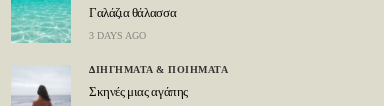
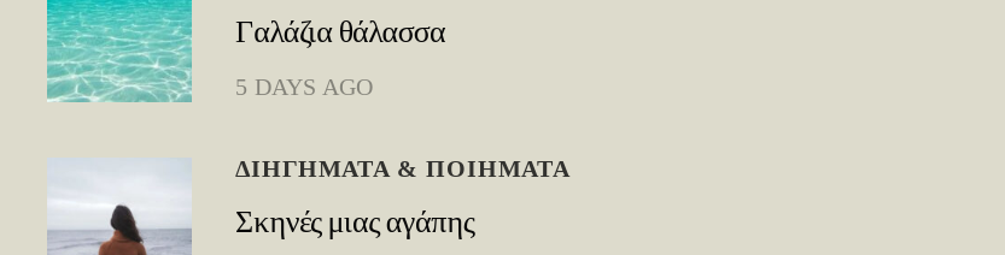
[89,30,146,41] 3 DAYS AGO -> [235,73,373,99] 5 DAYS AGO

